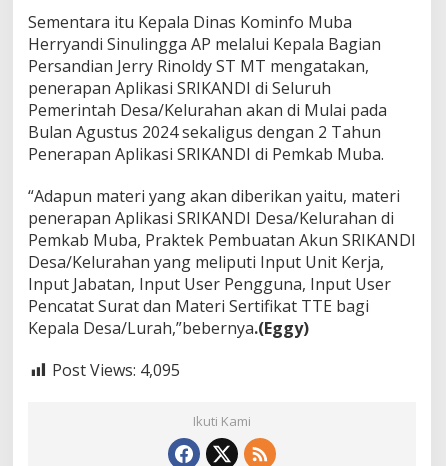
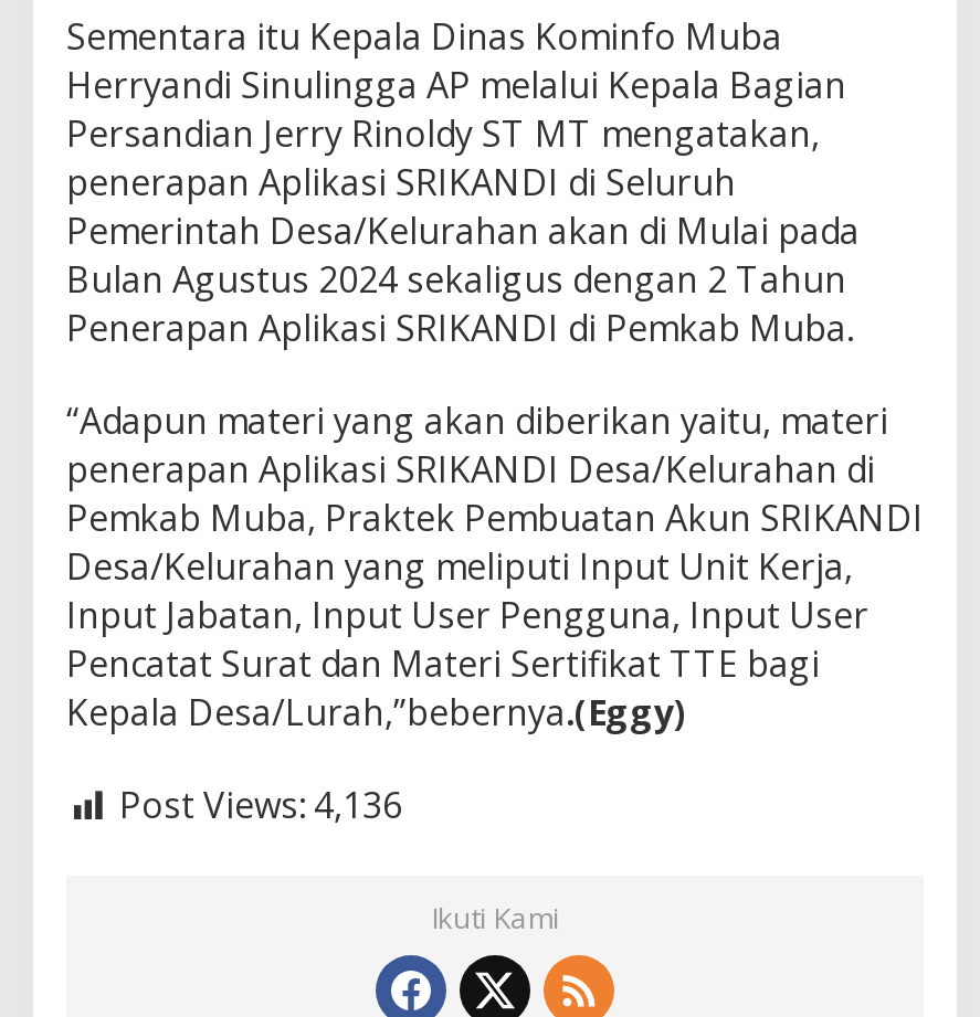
[52,359,180,381] Post Views: 4,095 -> [119,780,402,829] Post Views: 4,136

